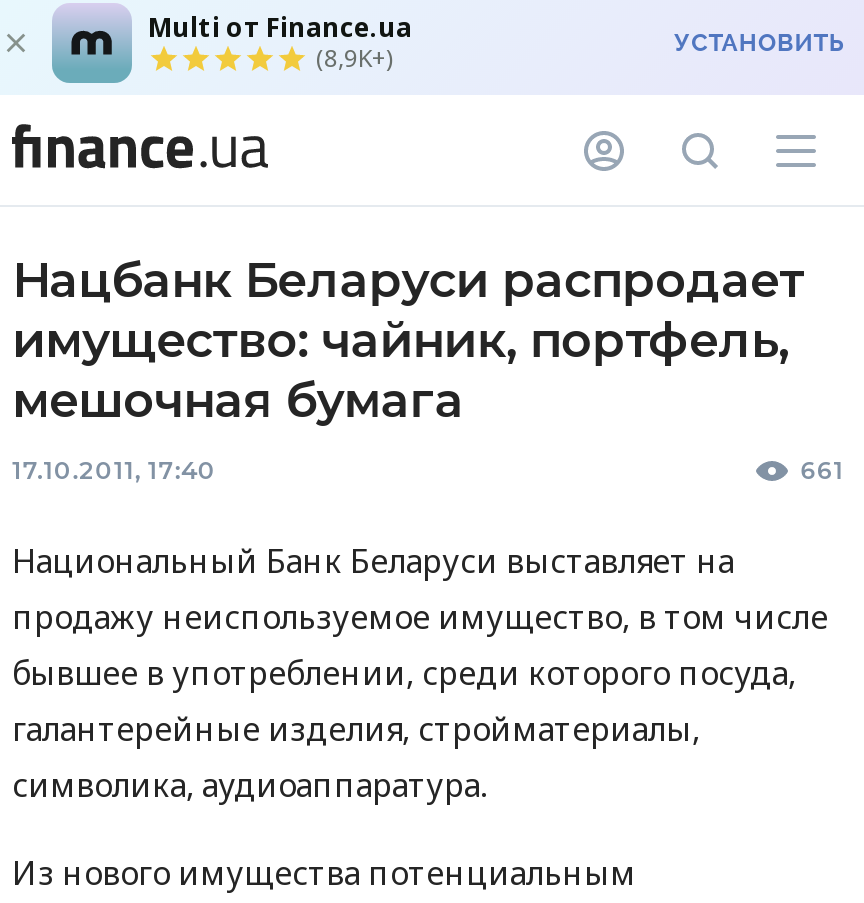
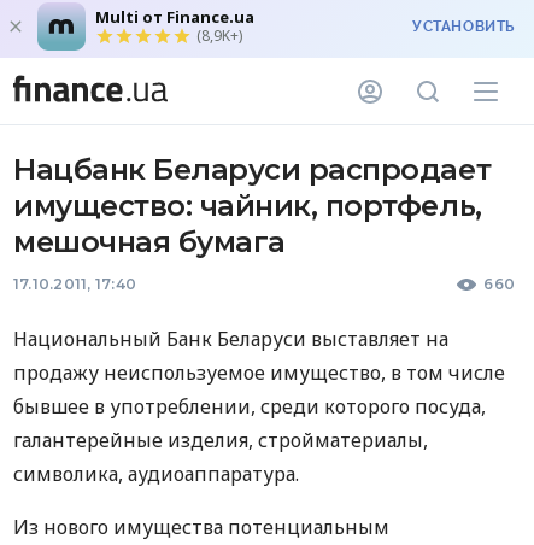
[801,455,844,485] 661 -> [484,275,515,293] 660

